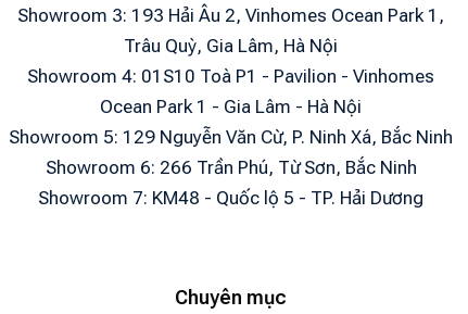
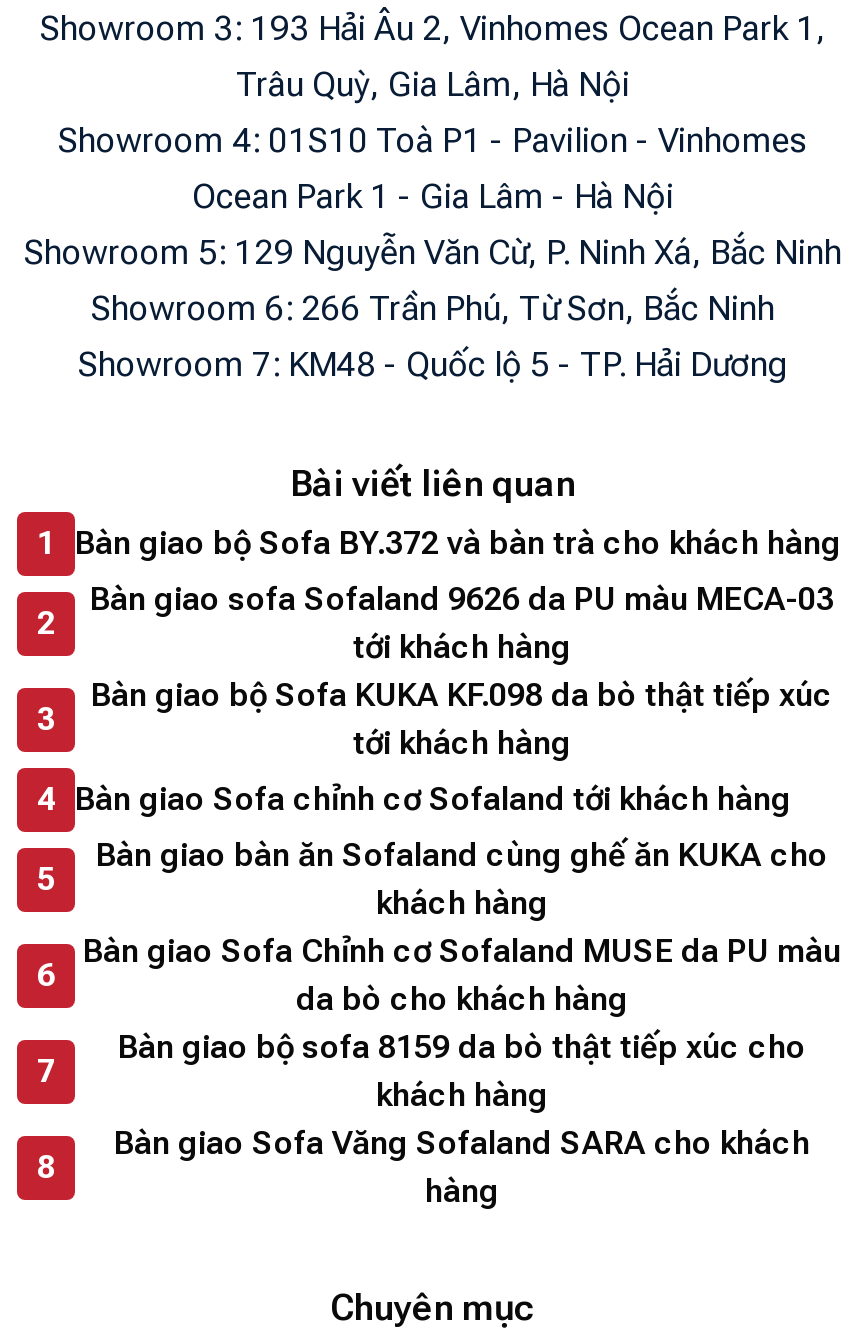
none -> [37,463,841,643] Bài viết liên quan | 1 Bàn giao bộ Sofa BY.372 và bàn trà cho khách hàng | 2
none -> [37,581,834,739] Bàn giao sofa Sofaland 9626 da PU màu MECA-03 | tới khách hàng | 3
none -> [37,677,833,899] Bàn giao bộ Sofa KUKA KF.098 da bò thật tiếp xúc | tới khách hàng | 4 Bàn giao Sofa chỉnh cơ Sofaland tới khách hàng | 5
none -> [37,837,828,995] Bàn giao bàn ăn Sofaland cùng ghế ăn KUKA cho | khách hàng | 6
none -> [37,933,841,1091] Bàn giao Sofa Chỉnh cơ Sofaland MUSE da PU màu | da bò cho khách hàng | 7
none -> [37,1029,806,1187] Bàn giao bộ sofa 8159 da bò thật tiếp xúc cho | khách hàng | 8
none -> [114,1125,810,1211] Bàn giao Sofa Văng Sofaland SARA cho khách | hàng

